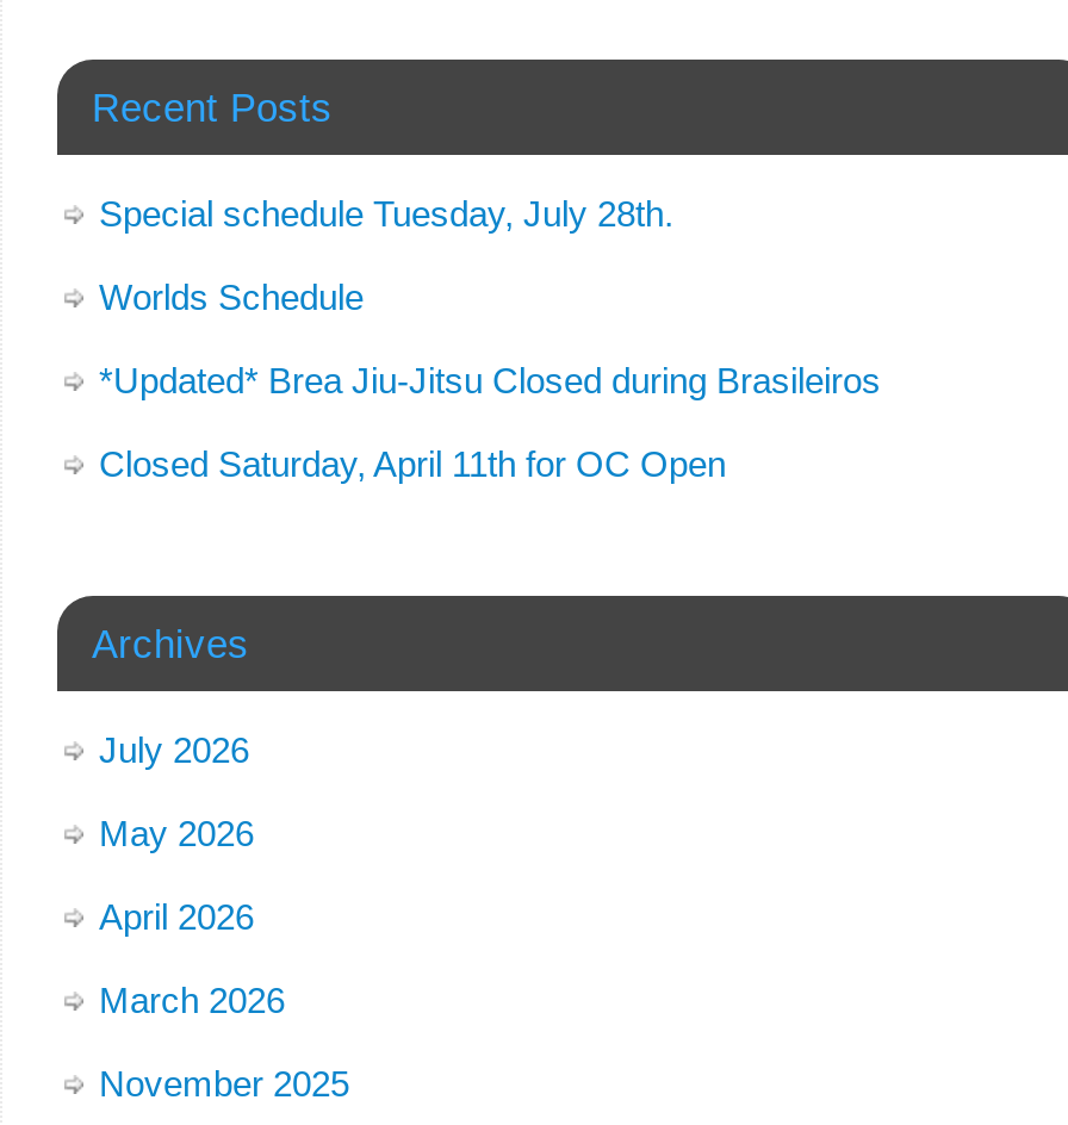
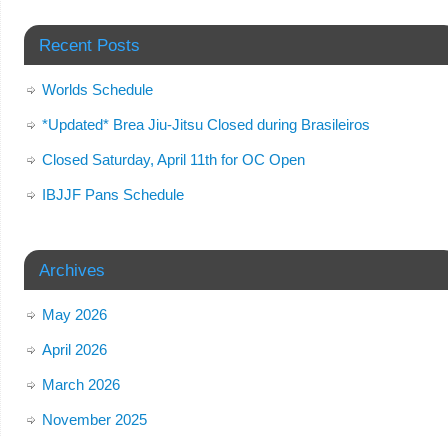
[99,192,673,233] Special schedule Tuesday, July 28th. -> none
none -> [41,186,183,203] IBJJF Pans Schedule
[99,728,249,769] July 2026 -> none

